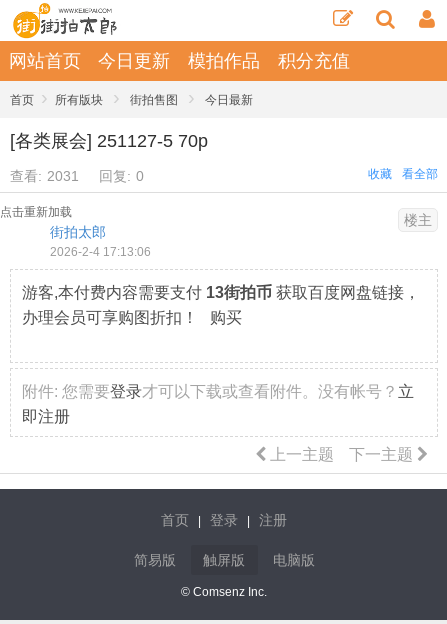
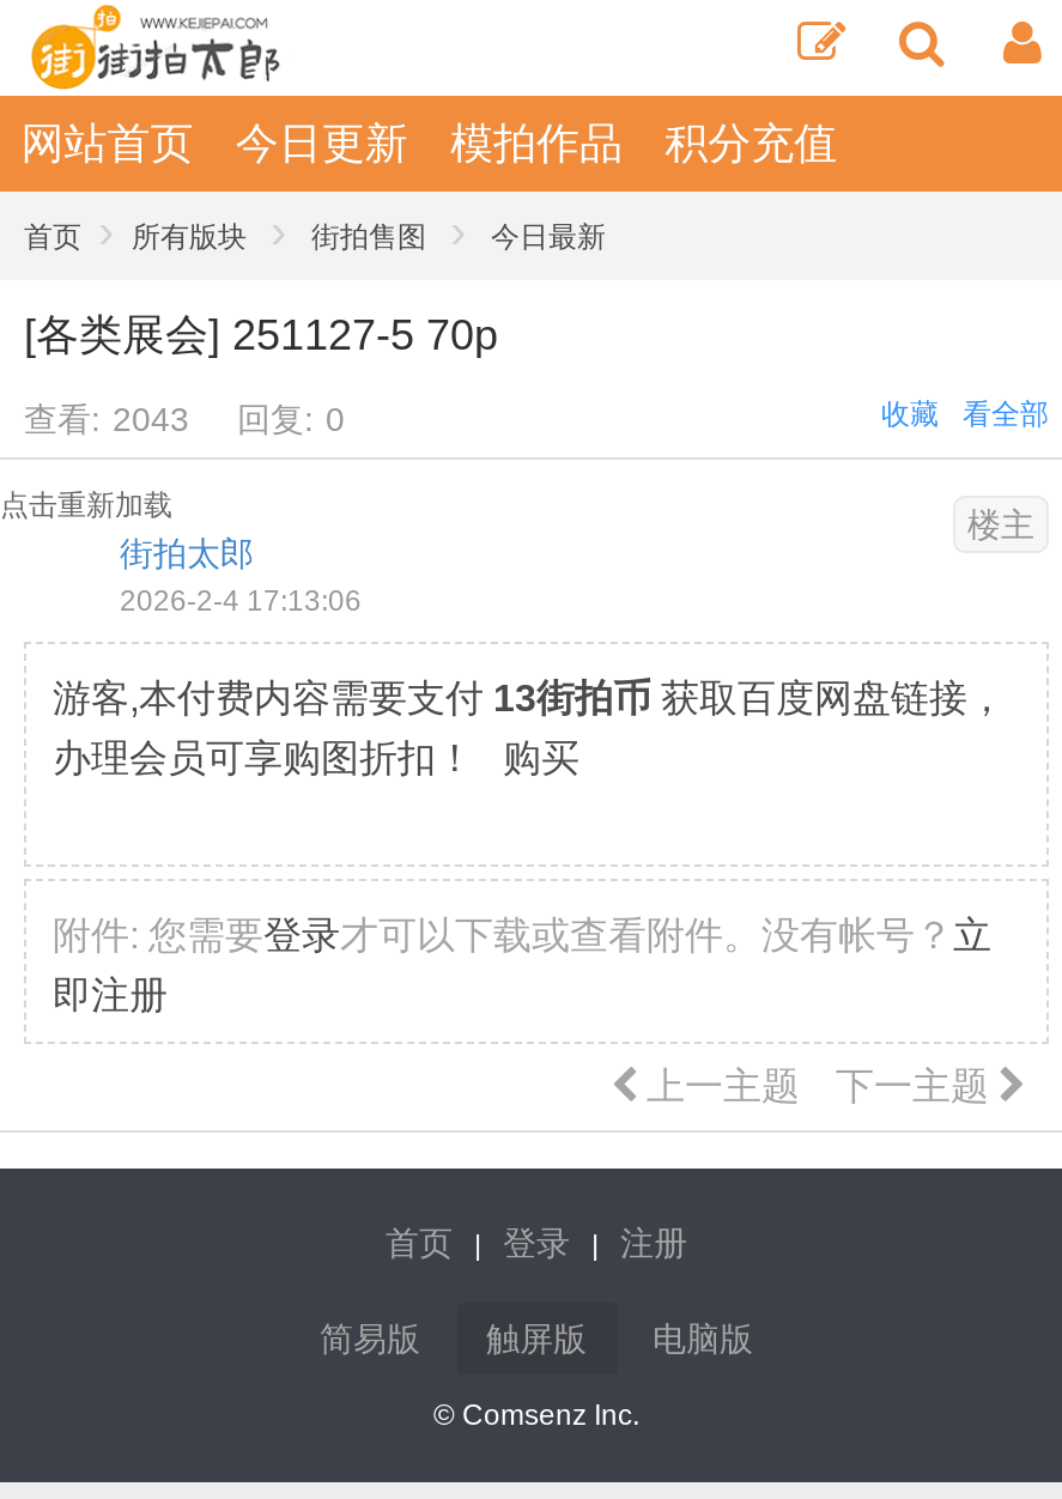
[10,168,144,184] 查看: 2031 回复: 0 -> [24,400,345,438] 查看: 2043 回复: 0

